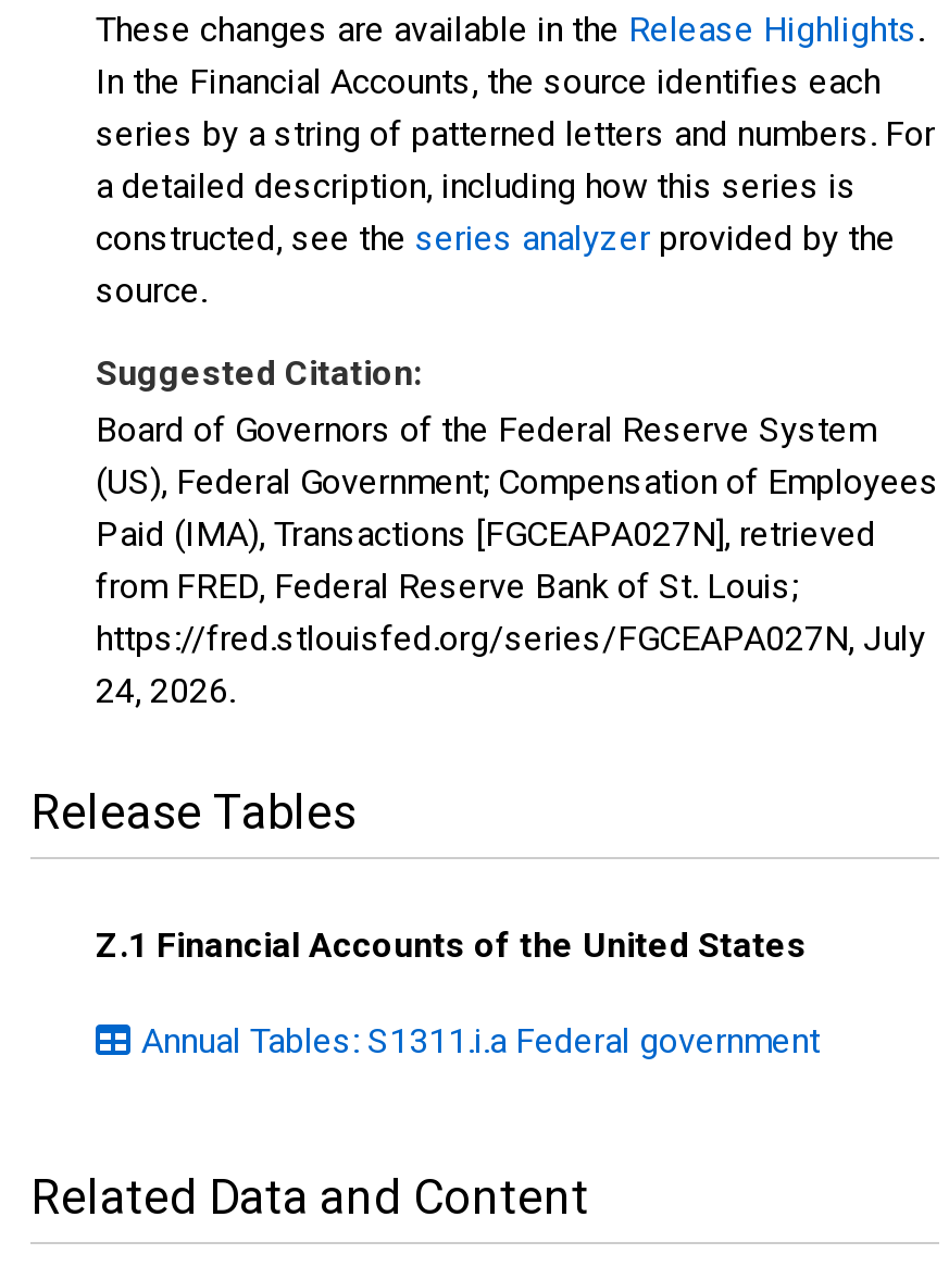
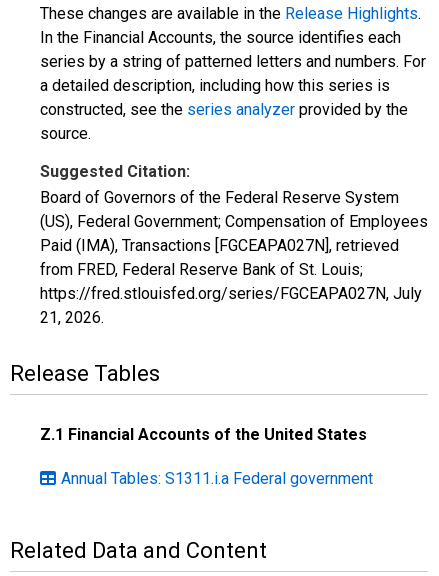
[96,670,235,711] 24, 2026. -> [40,308,104,327] 21, 2026.

